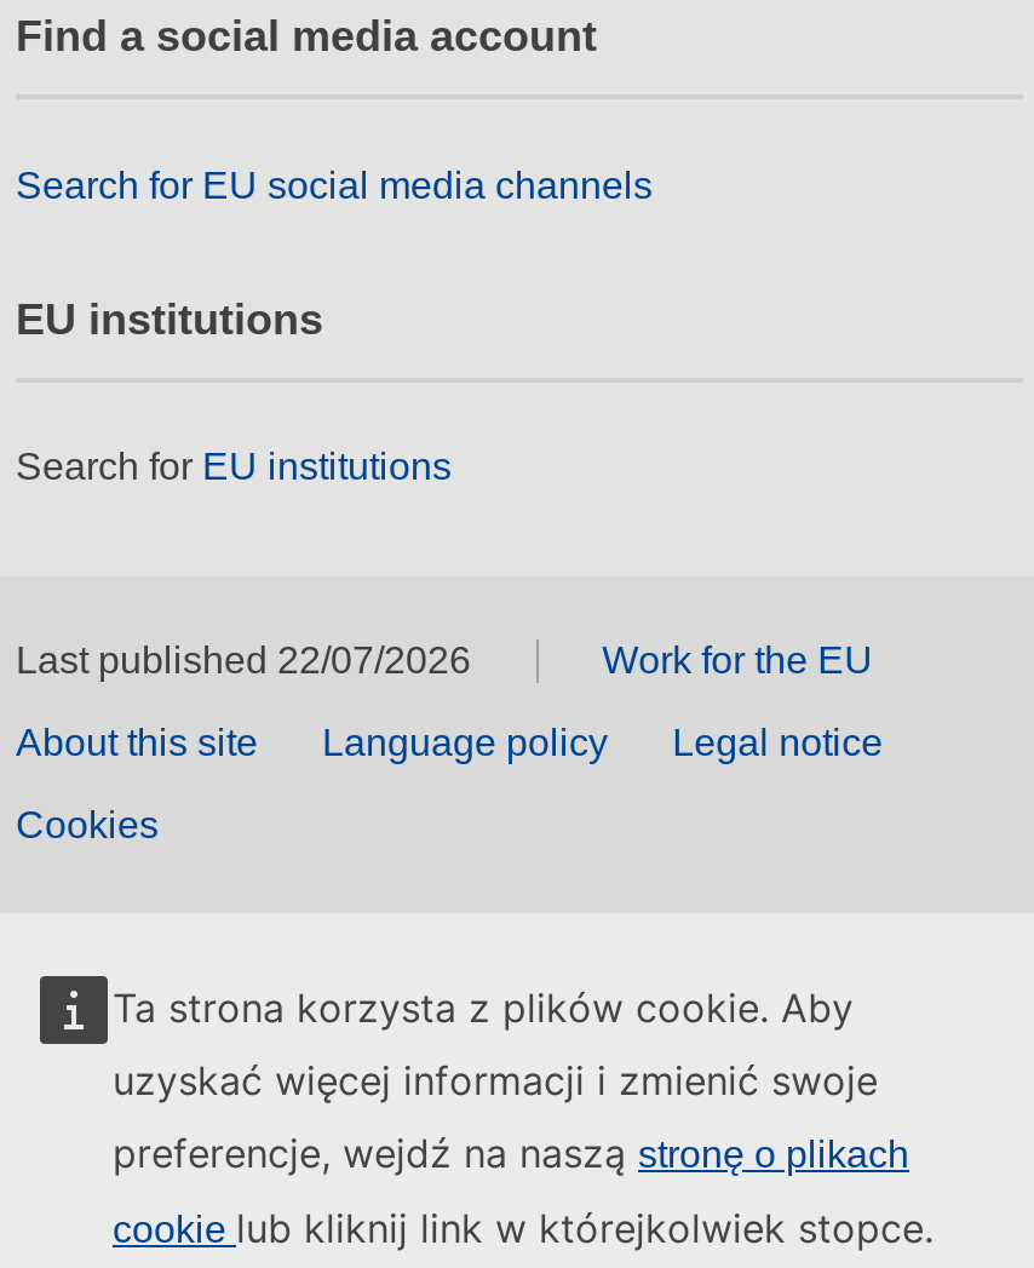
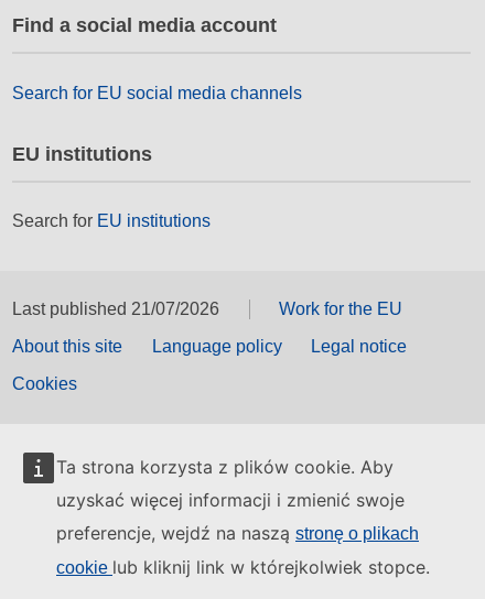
[16,641,471,682] Last published 22/07/2026 -> [12,300,219,319] Last published 21/07/2026

